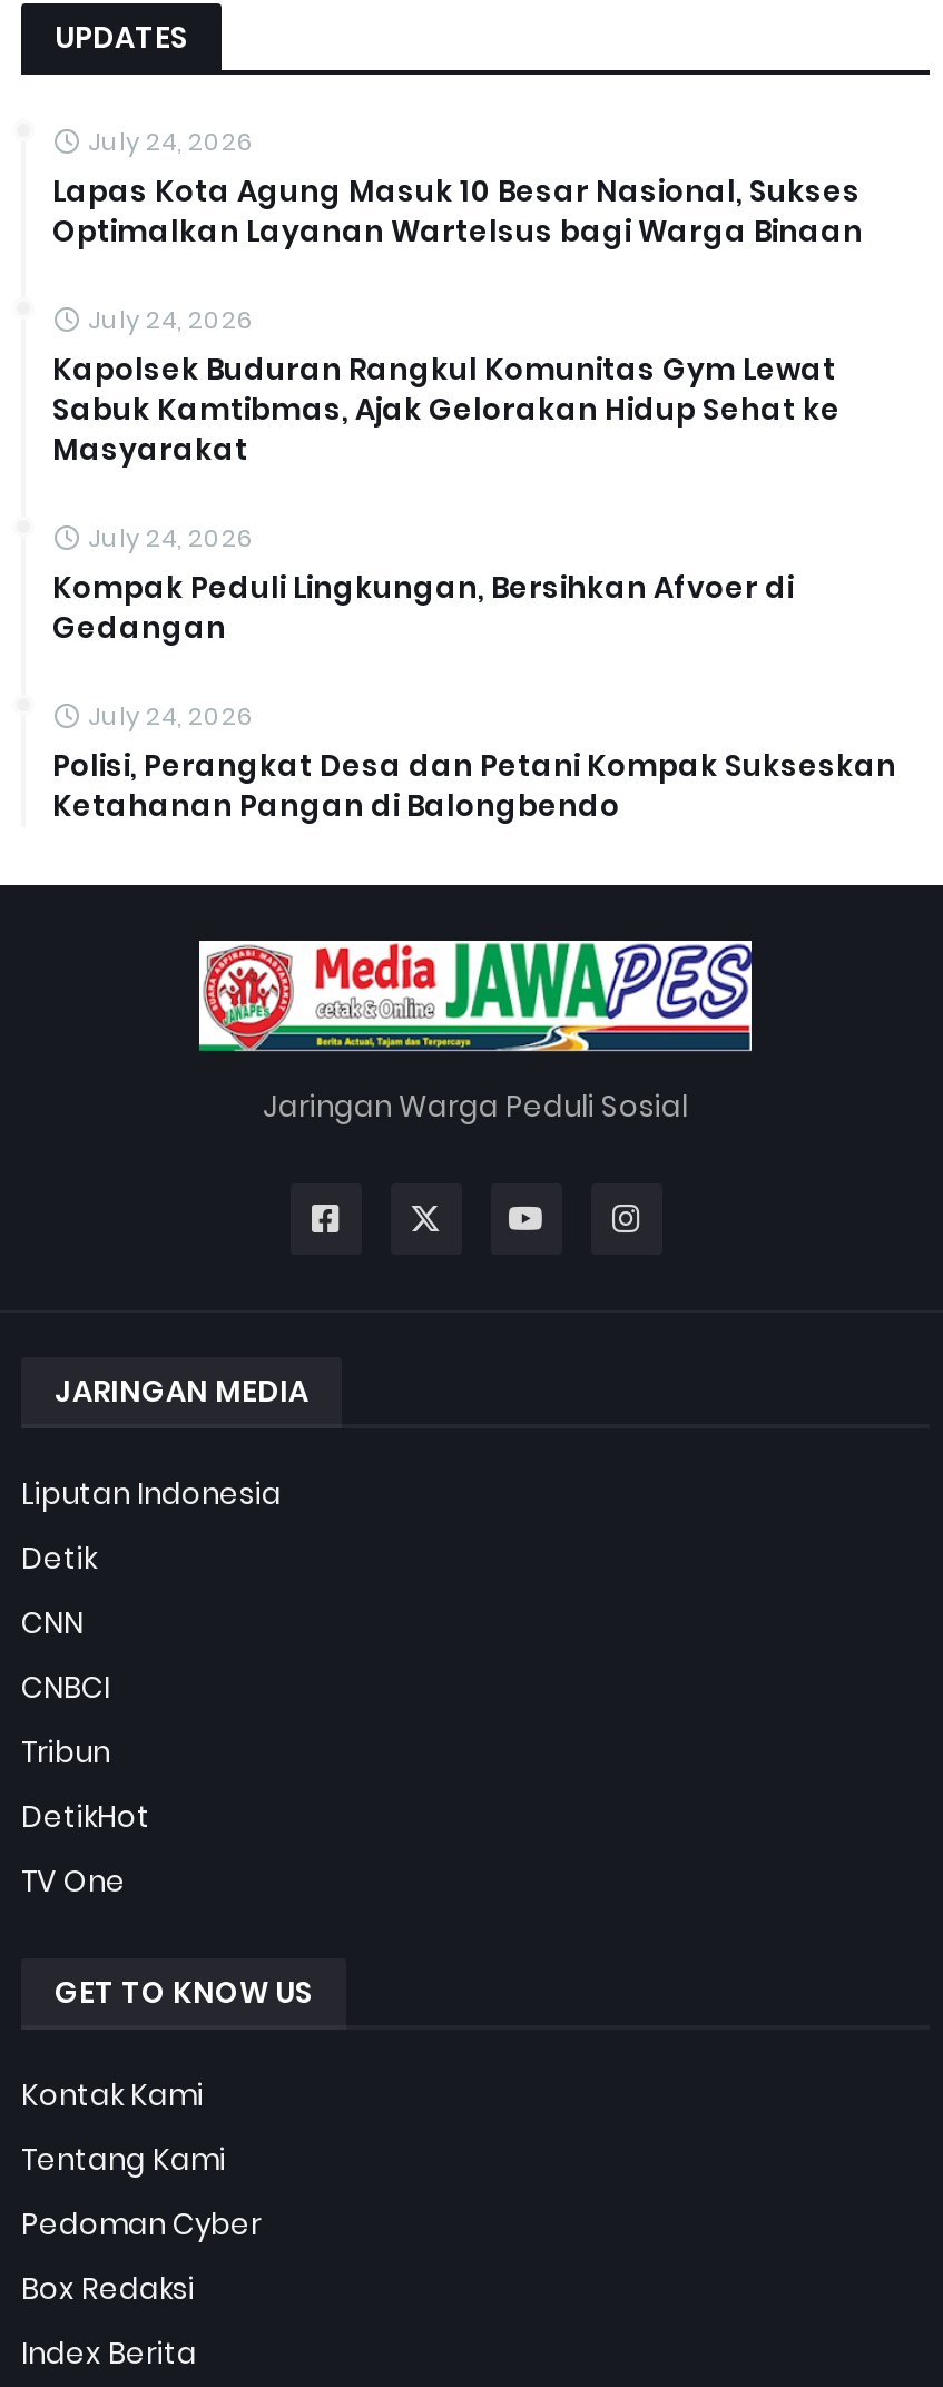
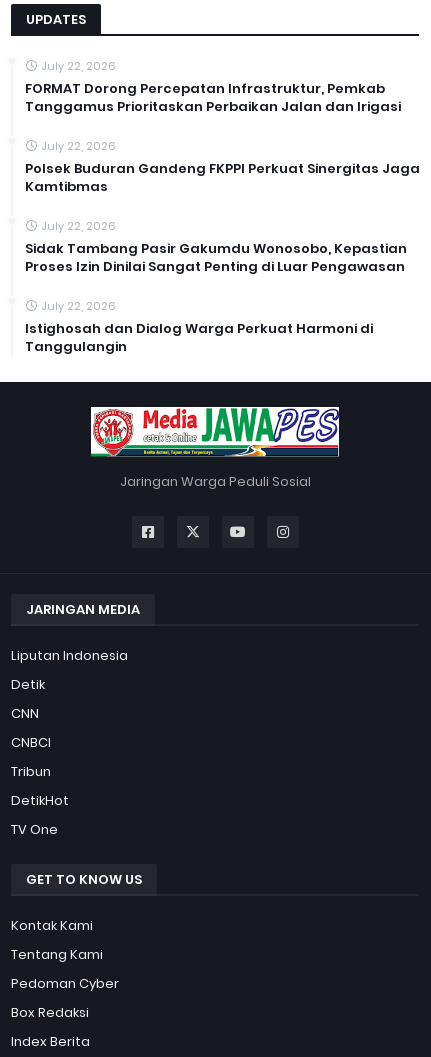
[52,123,863,252] July 24, 2026 | Lapas Kota Agung Masuk 10 Besar Nasional, Sukses | Optimalkan Layanan Wartelsus bagi Warga Binaan -> [25,58,401,116] July 22, 2026 | FORMAT Dorong Percepatan Infrastruktur, Pemkab | Tanggamus Prioritaskan Perbaikan Jalan dan Irigasi
[52,301,841,470] July 24, 2026 | Kapolsek Buduran Rangkul Komunitas Gym Lewat | Sabuk Kamtibmas, Ajak Gelorakan Hidup Sehat ke | Masyarakat -> [25,138,420,196] July 22, 2026 | Polsek Buduran Gandeng FKPPI Perkuat Sinergitas Jaga | Kamtibmas
[52,519,794,649] July 24, 2026 | Kompak Peduli Lingkungan, Bersihkan Afvoer di | Gedangan -> [25,218,407,276] July 22, 2026 | Sidak Tambang Pasir Gakumdu Wonosobo, Kepastian | Proses Izin Dinilai Sangat Penting di Luar Pengawasan
[52,698,896,827] July 24, 2026 | Polisi, Perangkat Desa dan Petani Kompak Sukseskan | Ketahanan Pangan di Balongbendo -> [25,298,373,356] July 22, 2026 | Istighosah dan Dialog Warga Perkuat Harmoni di | Tanggulangin

